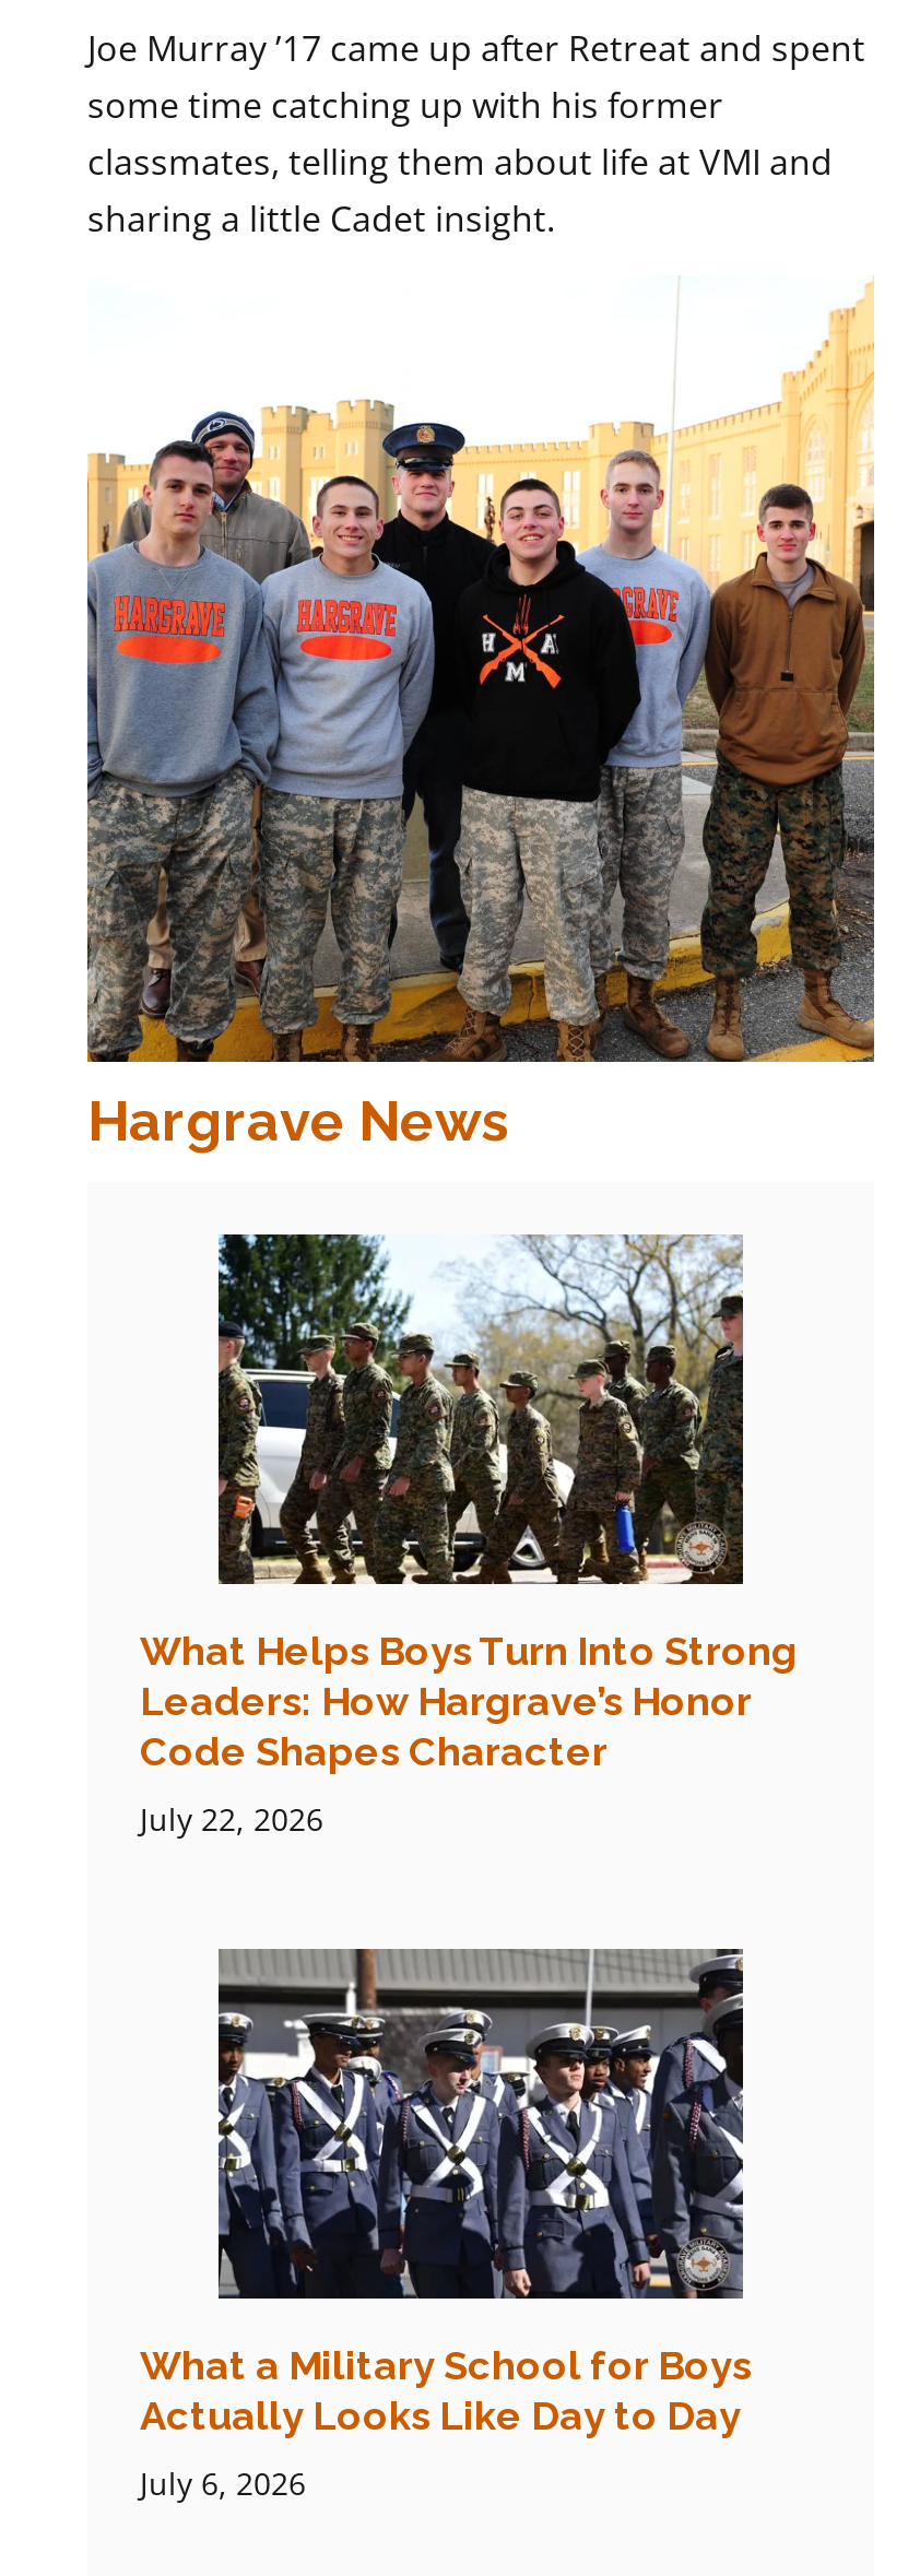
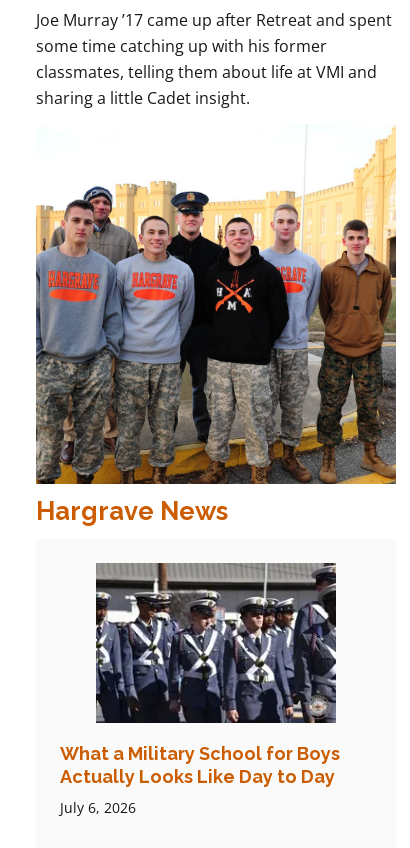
[140,1234,798,1839] [image] | What Helps Boys Turn Into Strong | Leaders: How Hargrave’s Honor | Code Shapes Character | July 22, 2026 -> none

